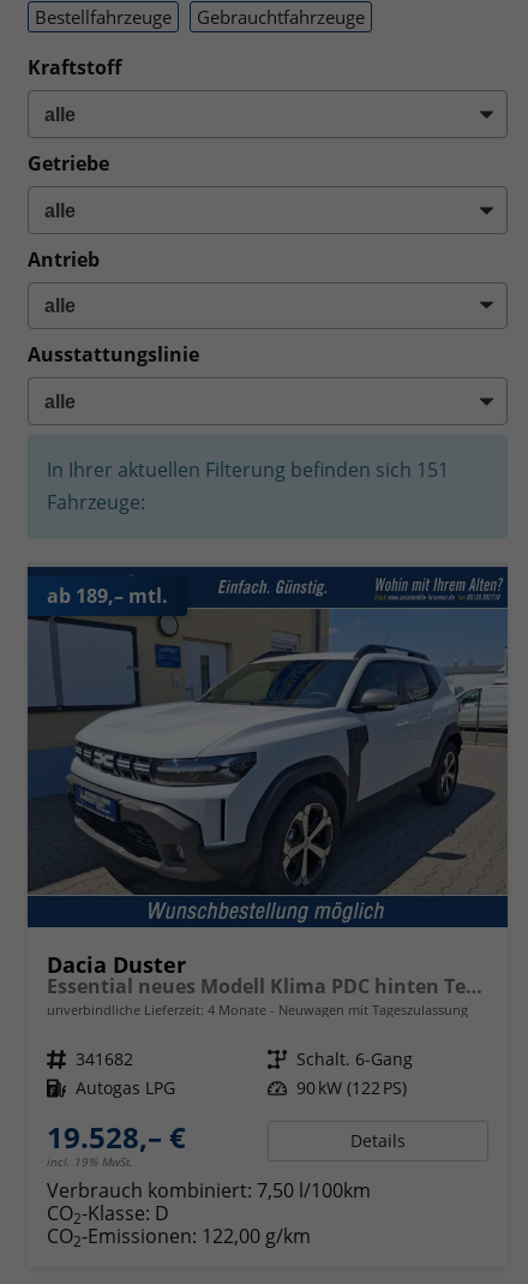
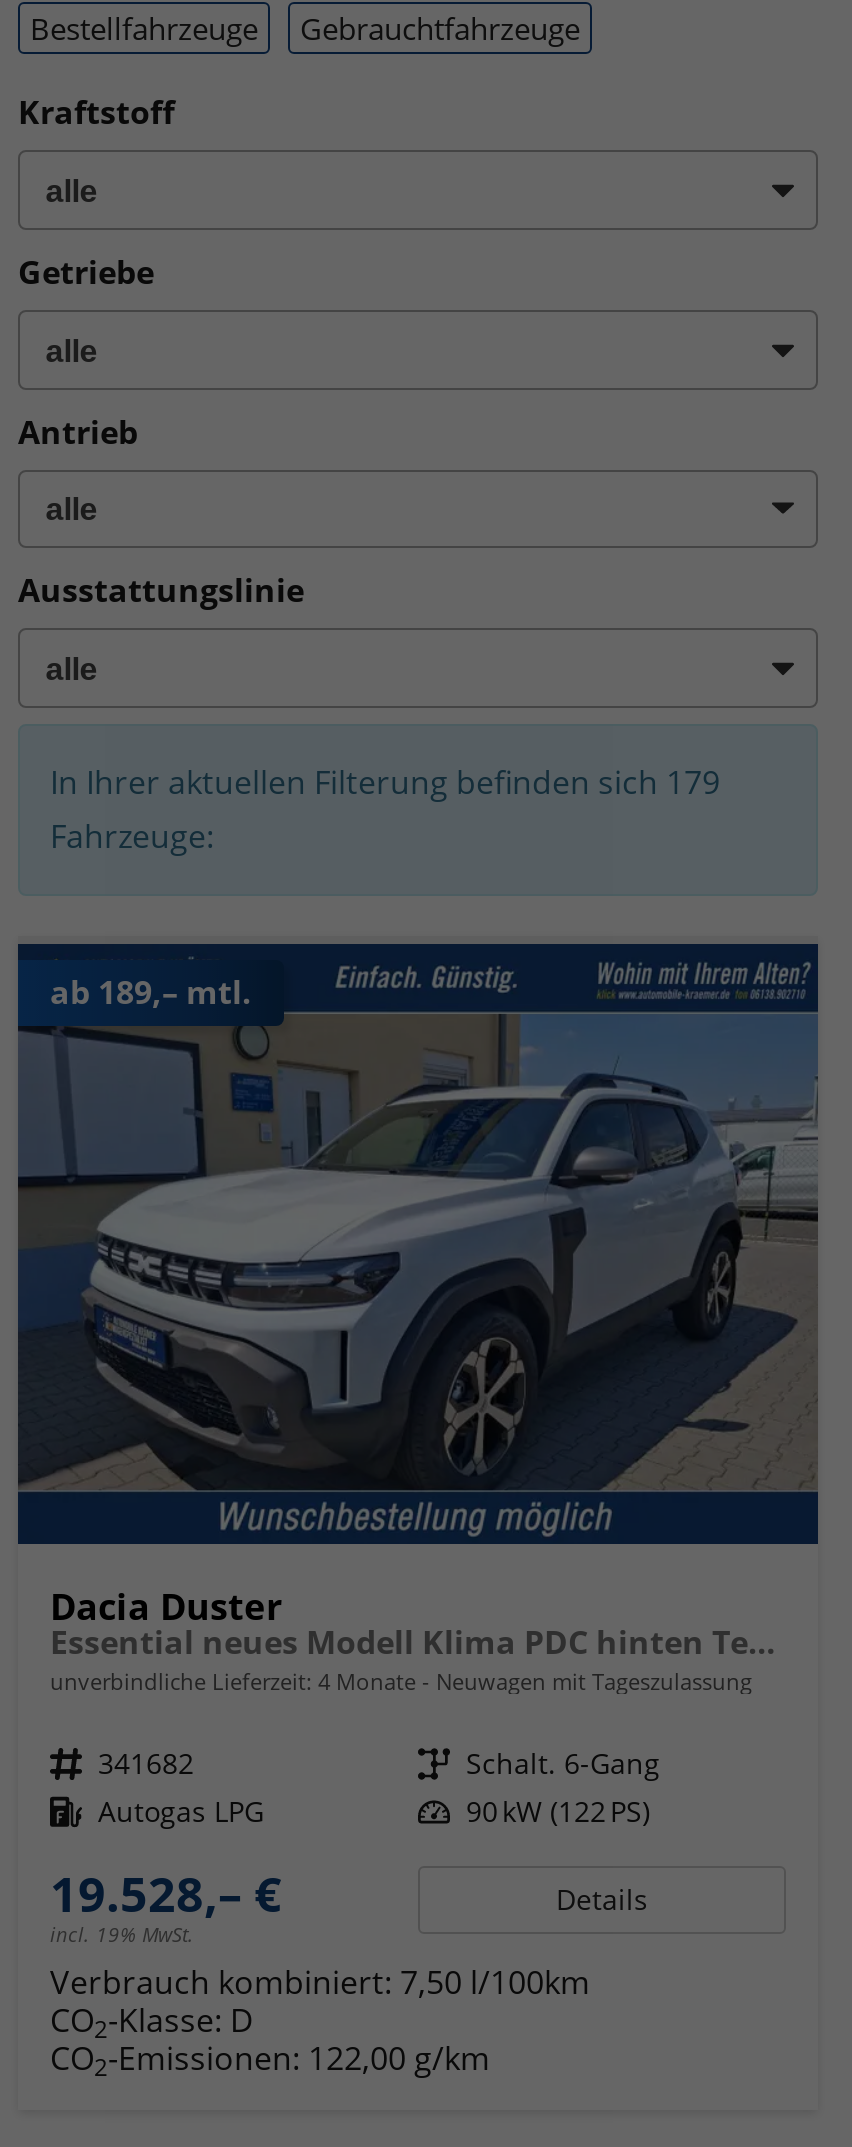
[47,456,449,483] In Ihrer aktuellen Filterung befinden sich 151 -> [50,760,720,804] In Ihrer aktuellen Filterung befinden sich 179

